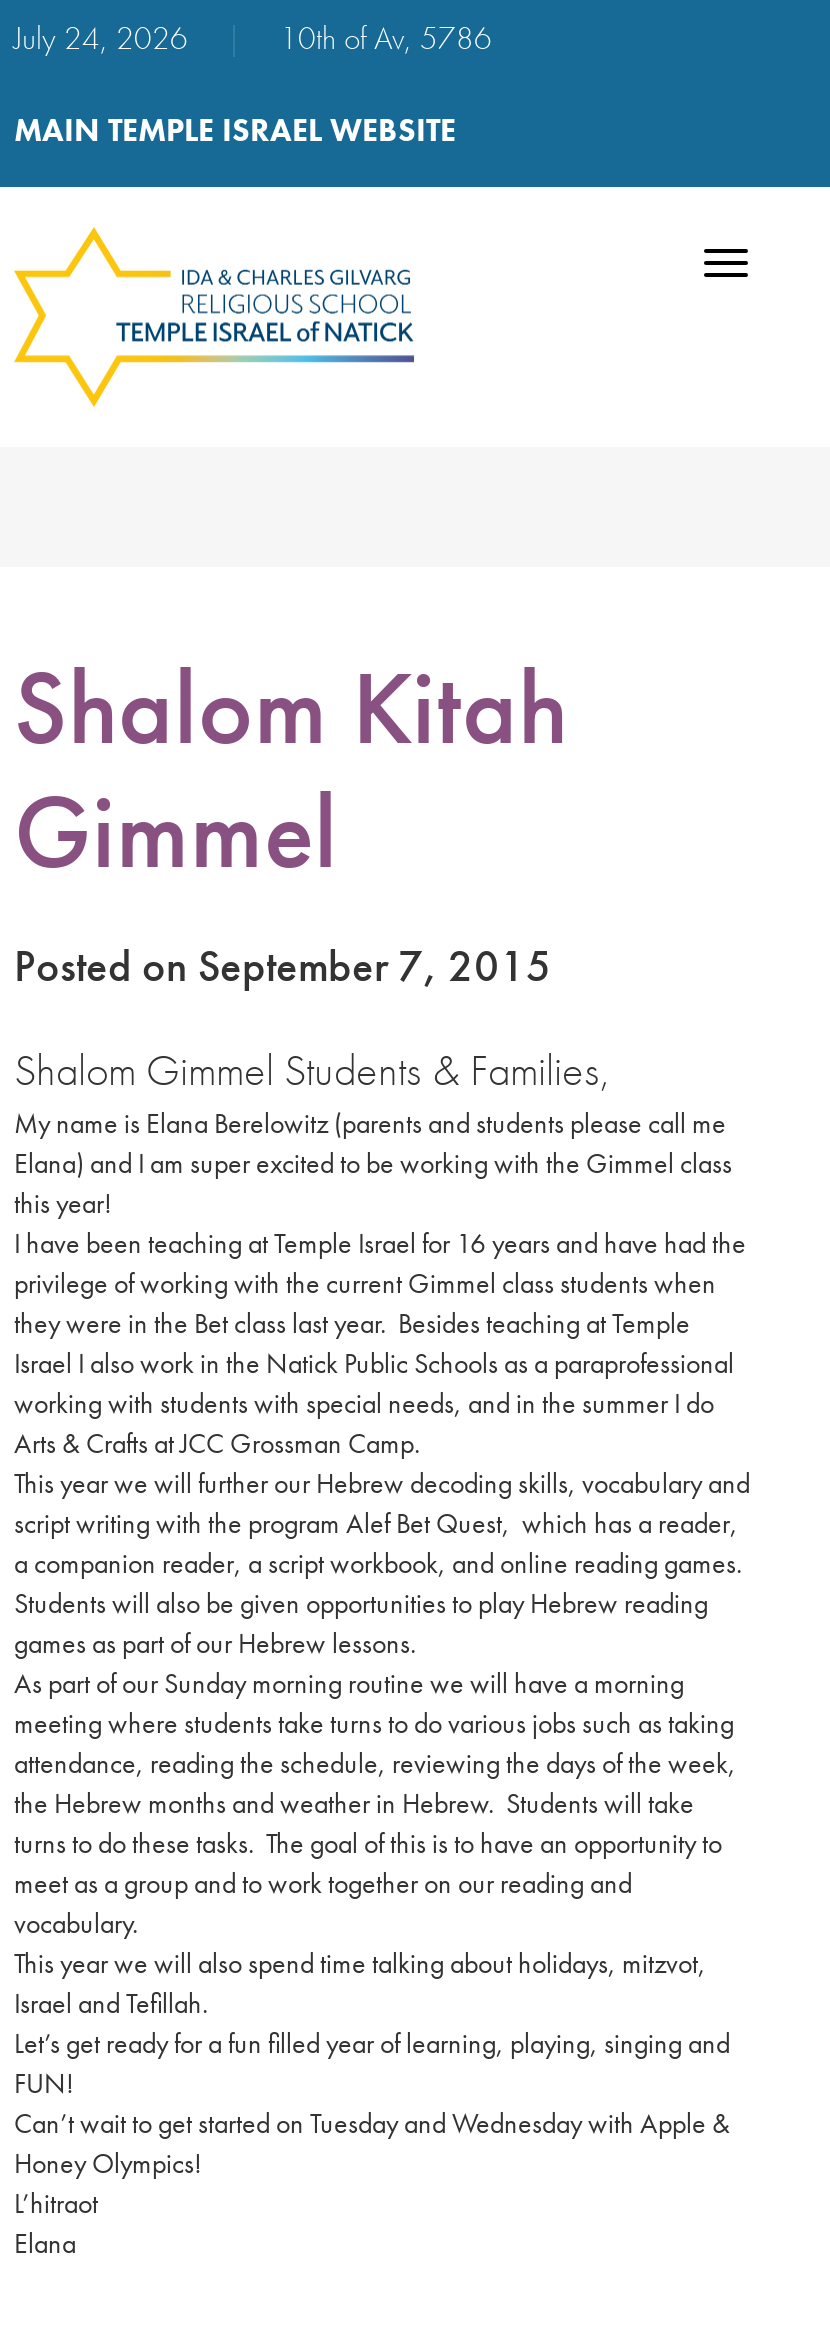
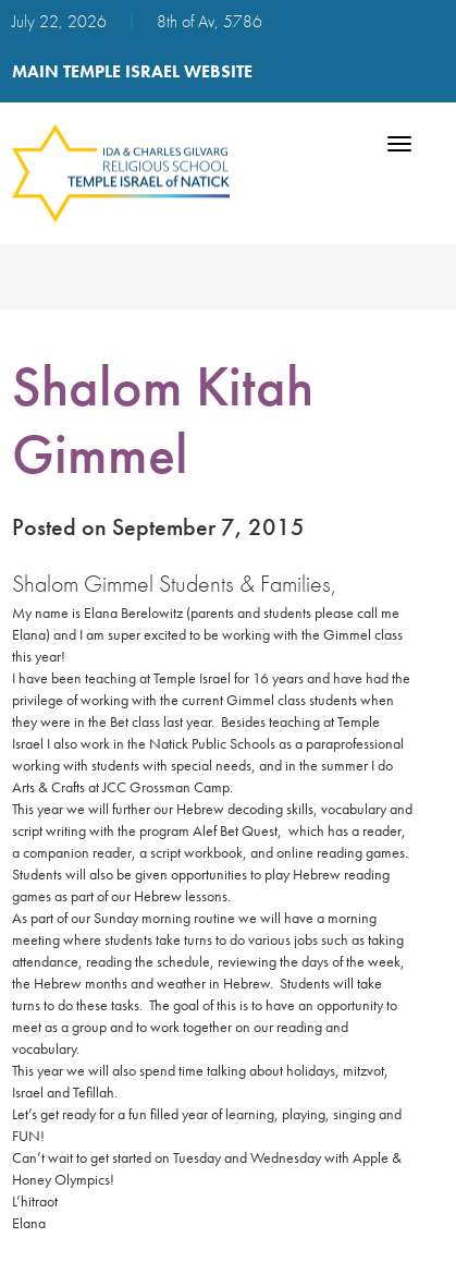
[14,17,196,59] July 24, 2026 -> [12,10,111,33] July 22, 2026
[280,17,492,59] 10th of Av, 5786 -> [157,10,262,33] 8th of Av, 5786

